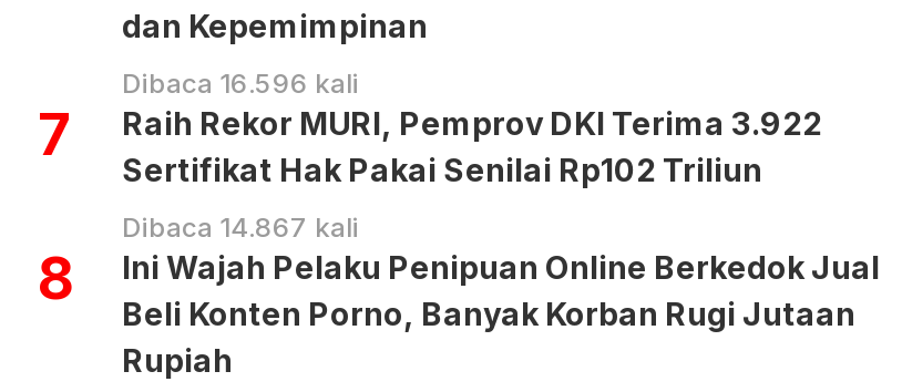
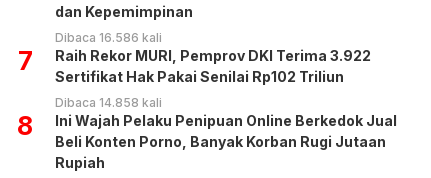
[122,66,359,99] Dibaca 16.596 kali -> [55,30,162,45] Dibaca 16.586 kali
[122,210,359,243] Dibaca 14.867 kali -> [55,95,162,110] Dibaca 14.858 kali

